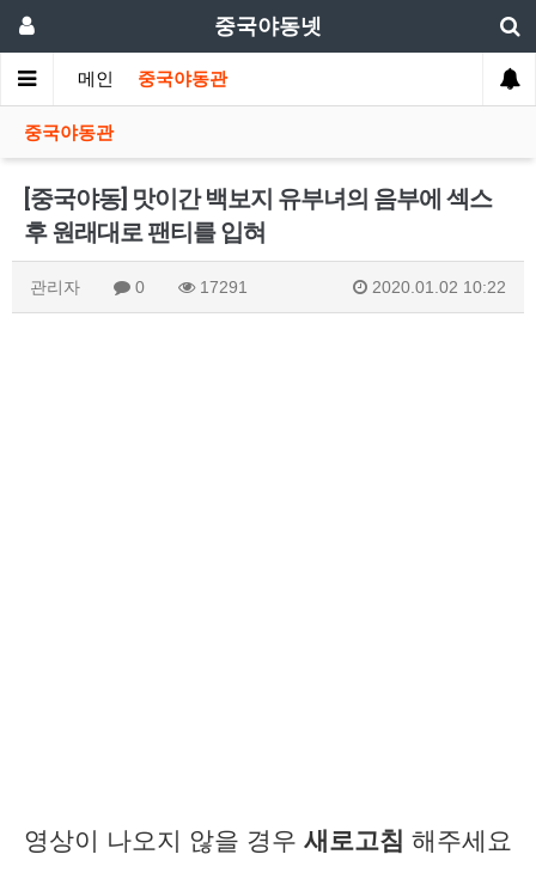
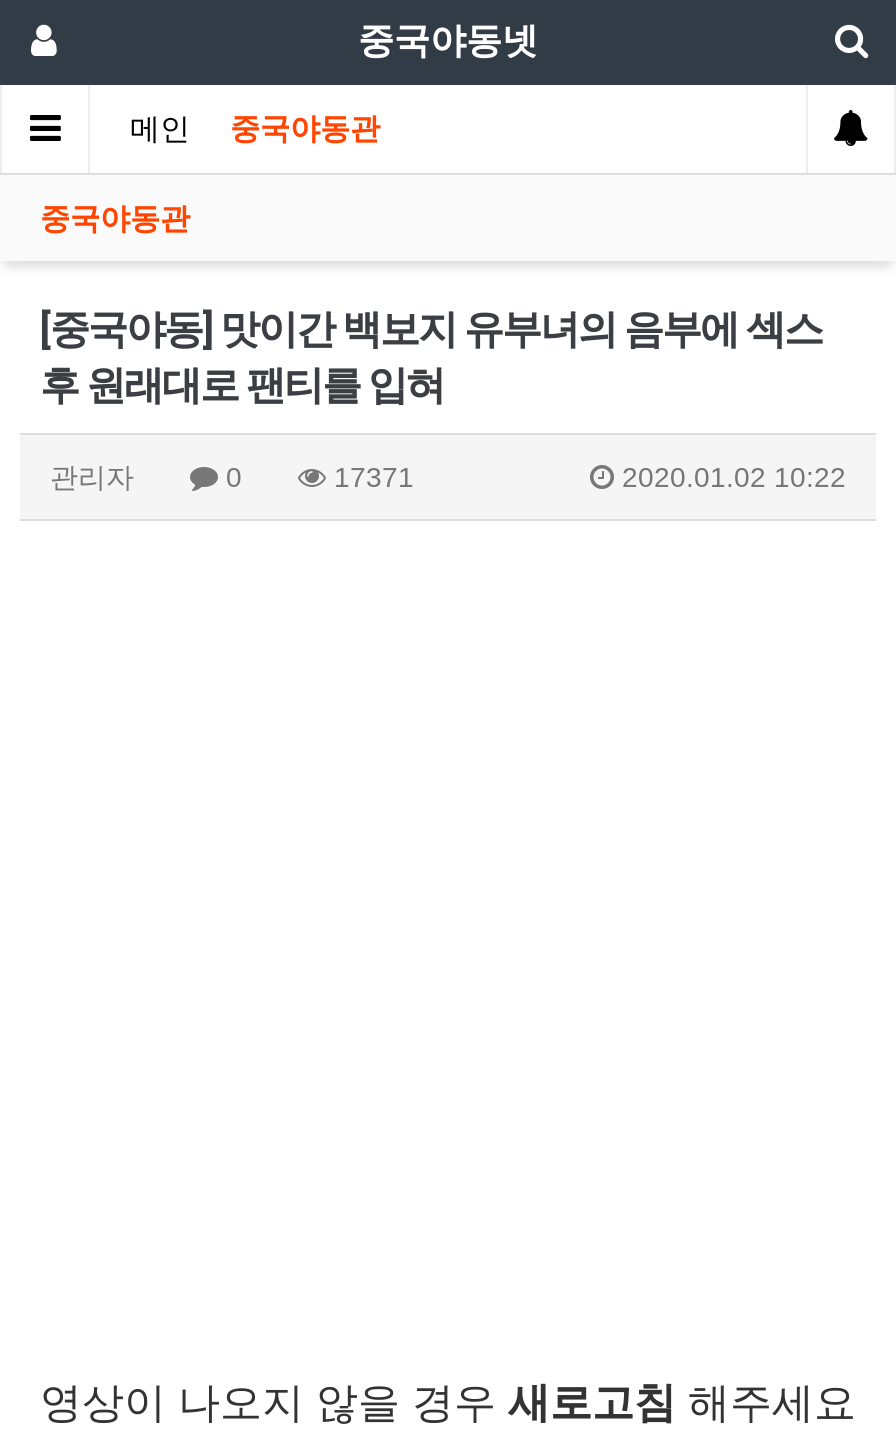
[195,277,248,297] 17291 -> [326,461,414,493] 17371

